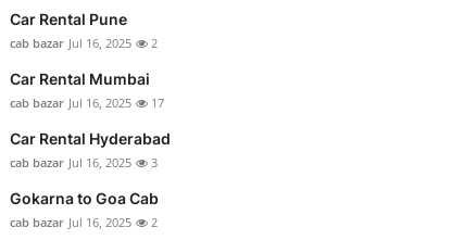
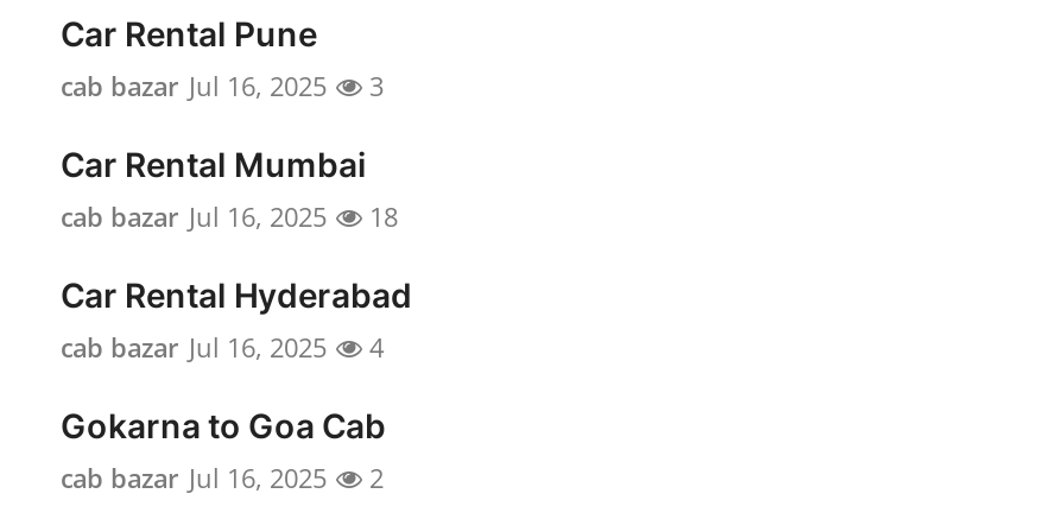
[10,35,158,51] cab bazar Jul 16, 2025 2 -> [61,68,384,104] cab bazar Jul 16, 2025 3
[10,95,164,111] cab bazar Jul 16, 2025 17 -> [61,199,398,235] cab bazar Jul 16, 2025 18
[10,155,158,171] cab bazar Jul 16, 2025 3 -> [61,330,384,365] cab bazar Jul 16, 2025 4

